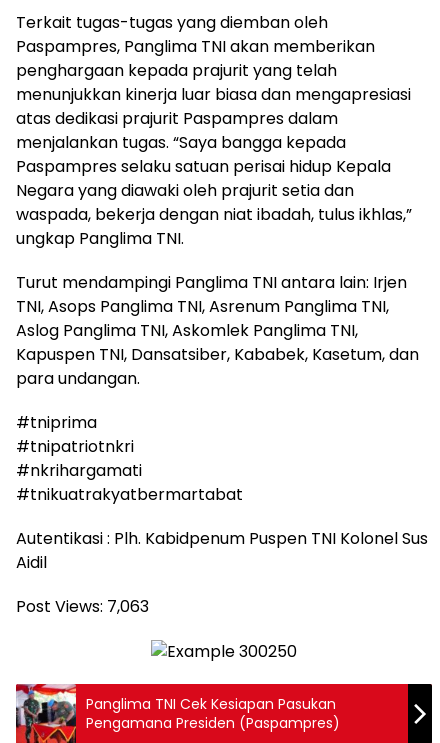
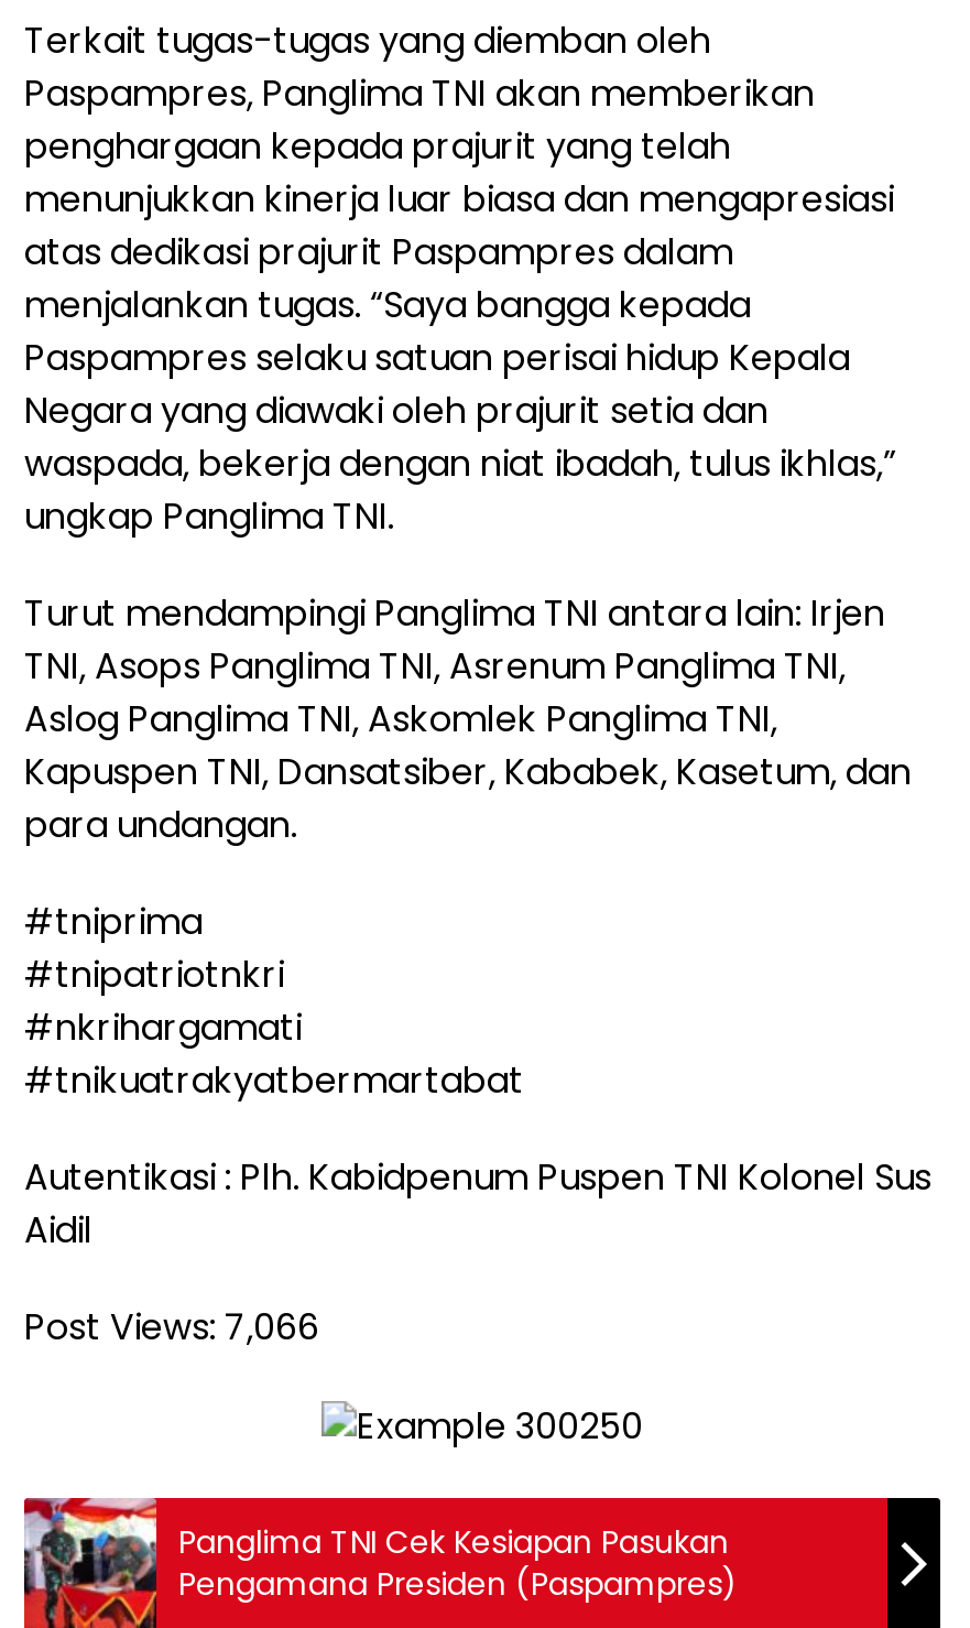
[16,595,149,618] Post Views: 7,063 -> [24,1303,319,1354] Post Views: 7,066

